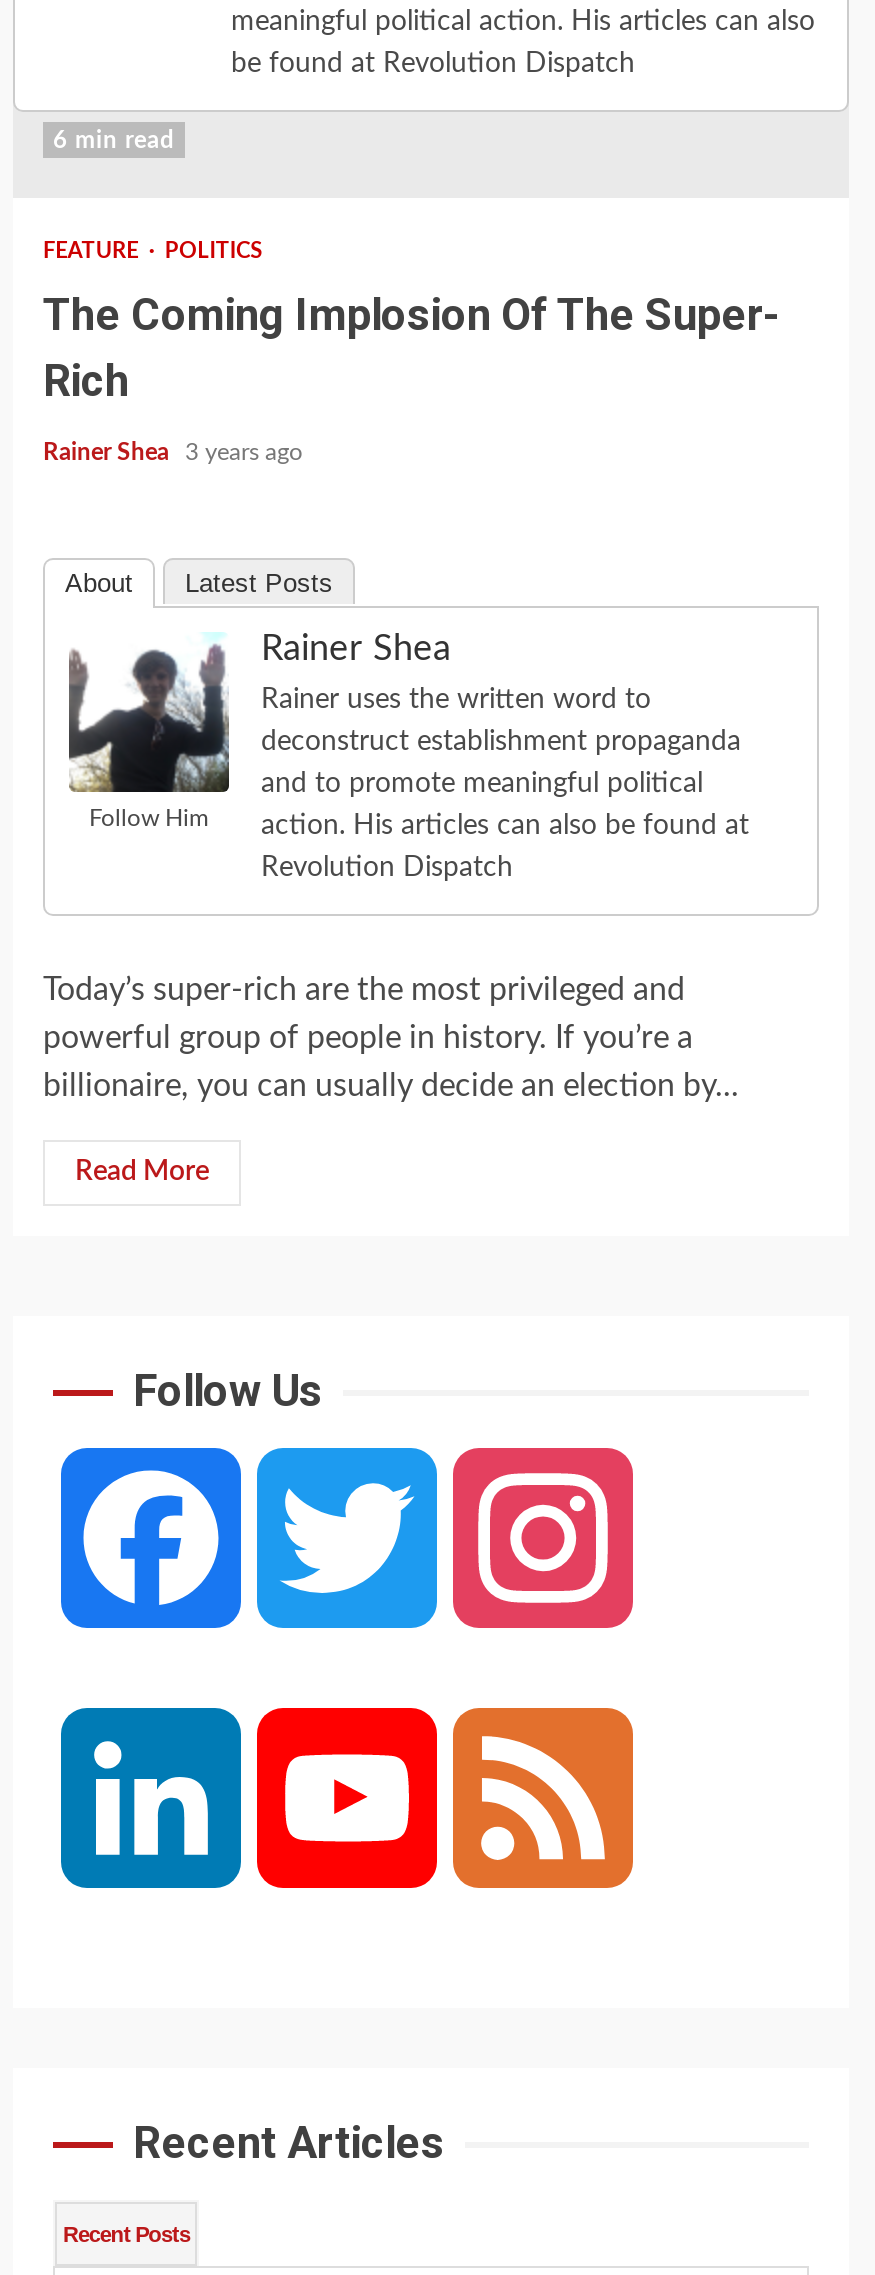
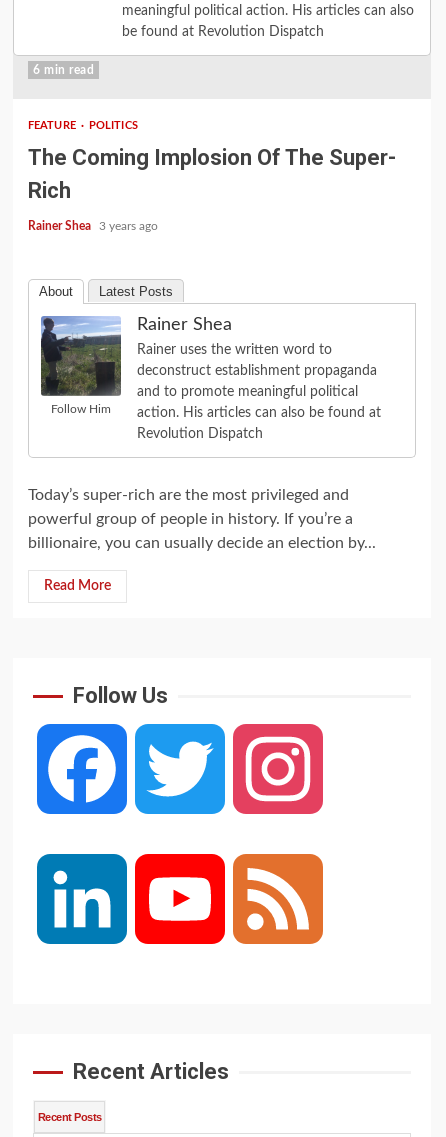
[69,632,229,792] [image] -> [40,315,122,396] [image]

